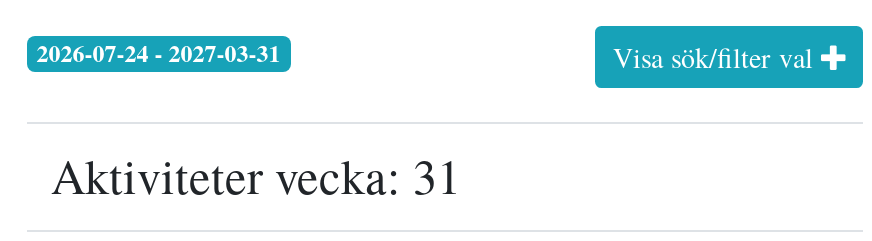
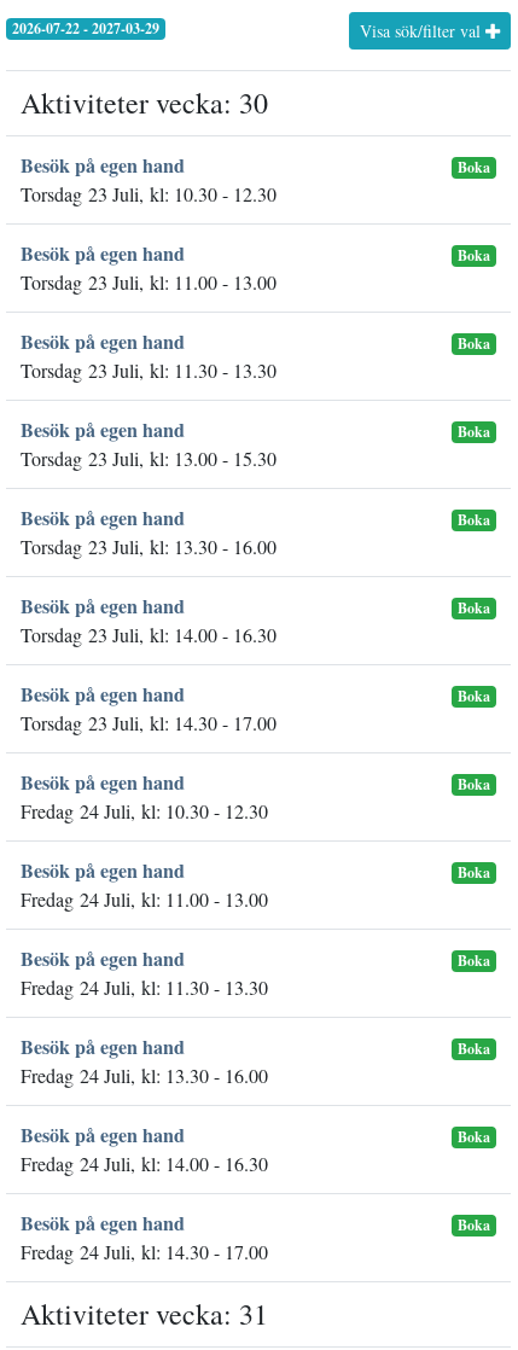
[37,36,281,70] 2026-07-24 - 2027-03-31 -> [12,18,490,1264] 2026-07-22 - 2027-03-29 | Aktiviteter vecka: 30 | Besök på egen hand | Boka | Torsdag 23 Juli, kl: 10.30 - 12.30 | Besök på egen hand | Boka | Torsdag 23 Juli, kl: 11.00 - 13.00 | Besök på egen hand | Boka | Torsdag 23 Juli, kl: 11.30 - 13.30 | Besök på egen hand | Boka | Torsdag 23 Juli, kl: 13.00 - 15.30 | Besök på egen hand | Boka | Torsdag 23 Juli, kl: 13.30 - 16.00 | Besök på egen hand | Boka | Torsdag 23 Juli, kl: 14.00 - 16.30 | Besök på egen hand | Boka | Torsdag 23 Juli, kl: 14.30 - 17.00 | Besök på egen hand | Boka | Fredag 24 Juli, kl: 10.30 - 12.30 | Besök på egen hand | Boka | Fredag 24 Juli, kl: 11.00 - 13.00 | Besök på egen hand | Boka | Fredag 24 Juli, kl: 11.30 - 13.30 | Besök på egen hand | Boka | Fredag 24 Juli, kl: 13.30 - 16.00 | Besök på egen hand | Boka | Fredag 24 Juli, kl: 14.00 - 16.30 | Besök på egen hand | Boka | Fredag 24 Juli, kl: 14.30 - 17.00

